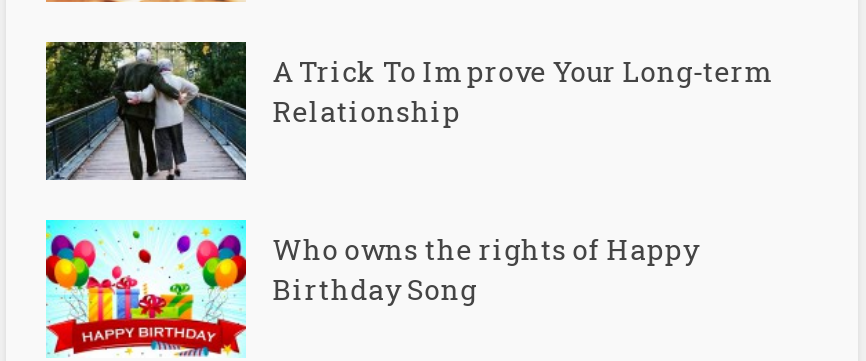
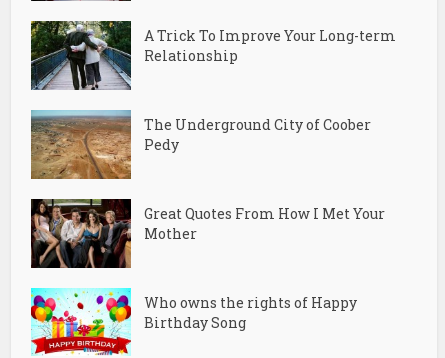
none -> [30,110,371,180] [image] | The Underground City of Coober | Pedy
none -> [30,199,385,269] [image] | Great Quotes From How I Met Your | Mother

